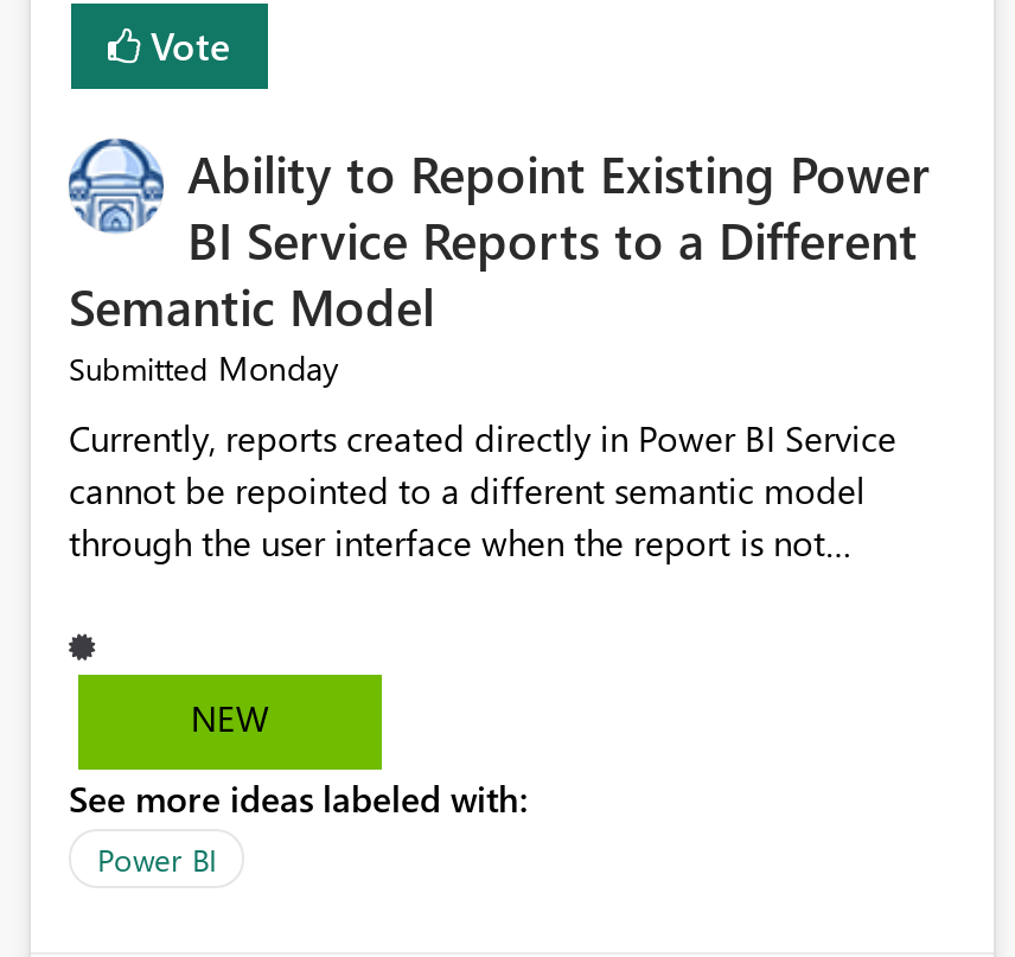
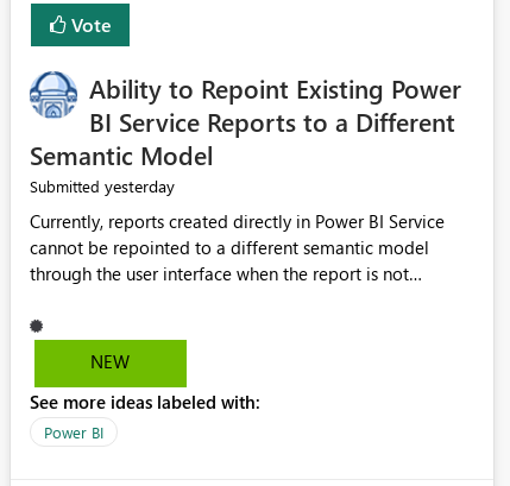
[69,346,339,391] Submitted Monday -> [30,175,175,198] Submitted yesterday

